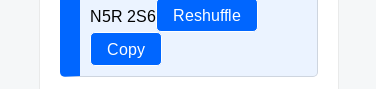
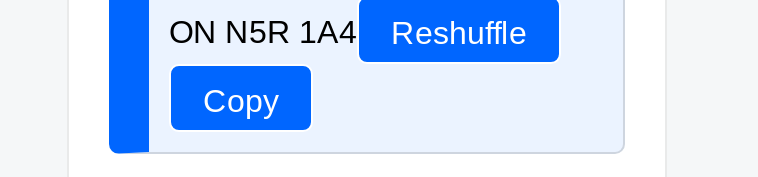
[90,7,241,24] N5R 2S6 Reshuffle -> [169,15,527,49] ON N5R 1A4 Reshuffle

